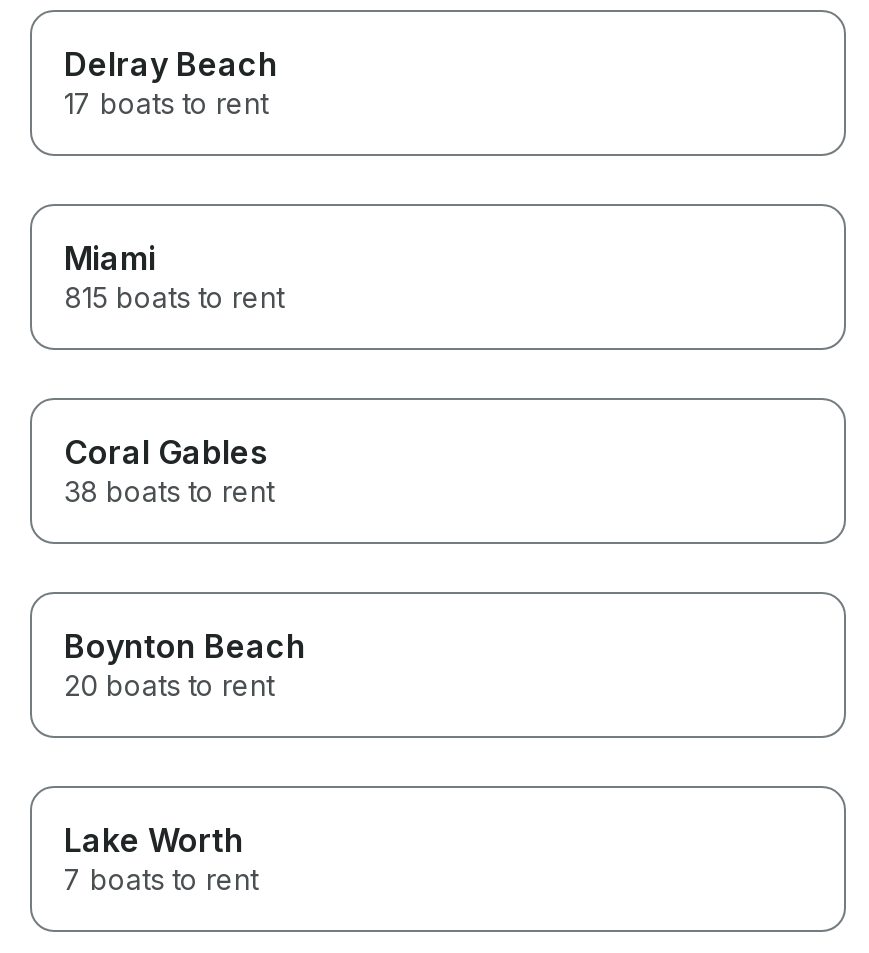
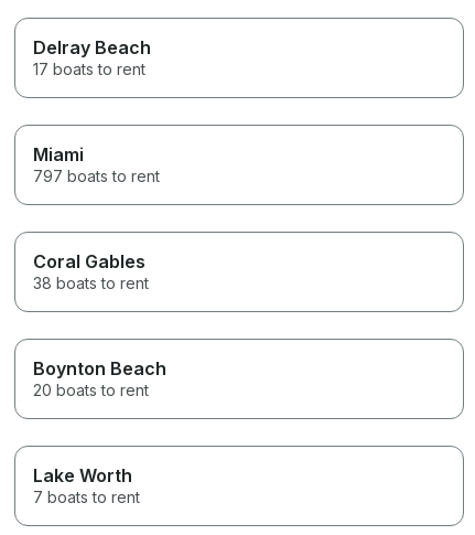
[64,280,284,314] 815 boats to rent -> [33,167,160,185] 797 boats to rent

